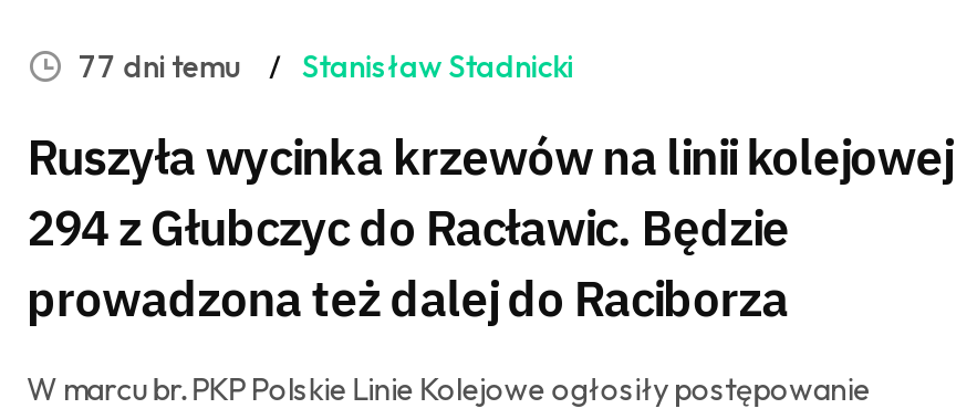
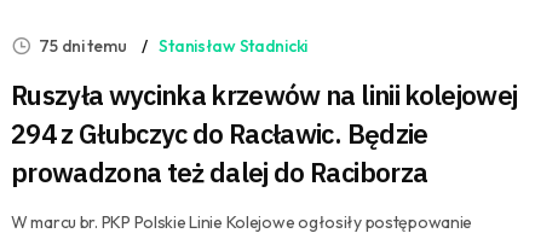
[72,46,573,85] 77 dni temu Stanisław Stadnicki -> [36,35,308,56] 75 dni temu Stanisław Stadnicki

